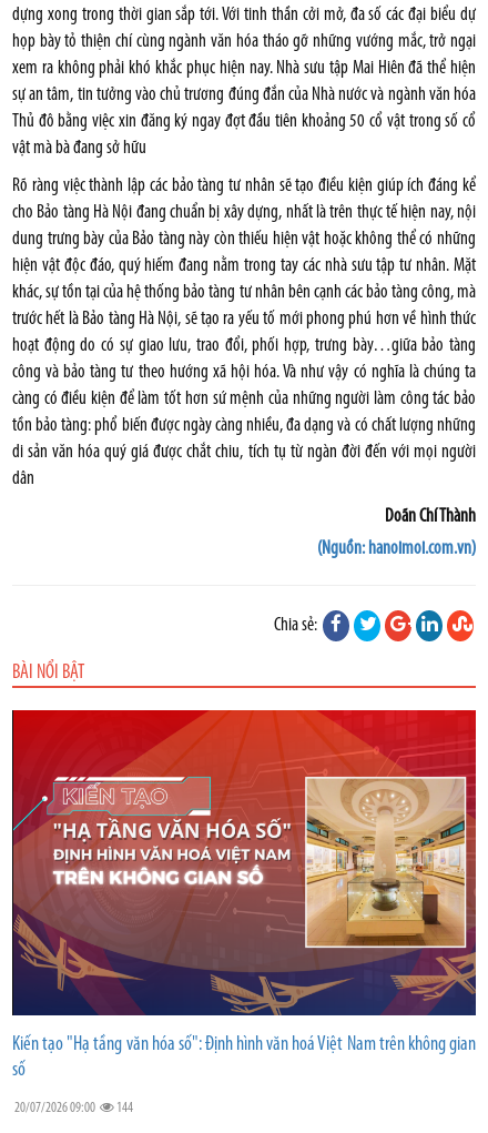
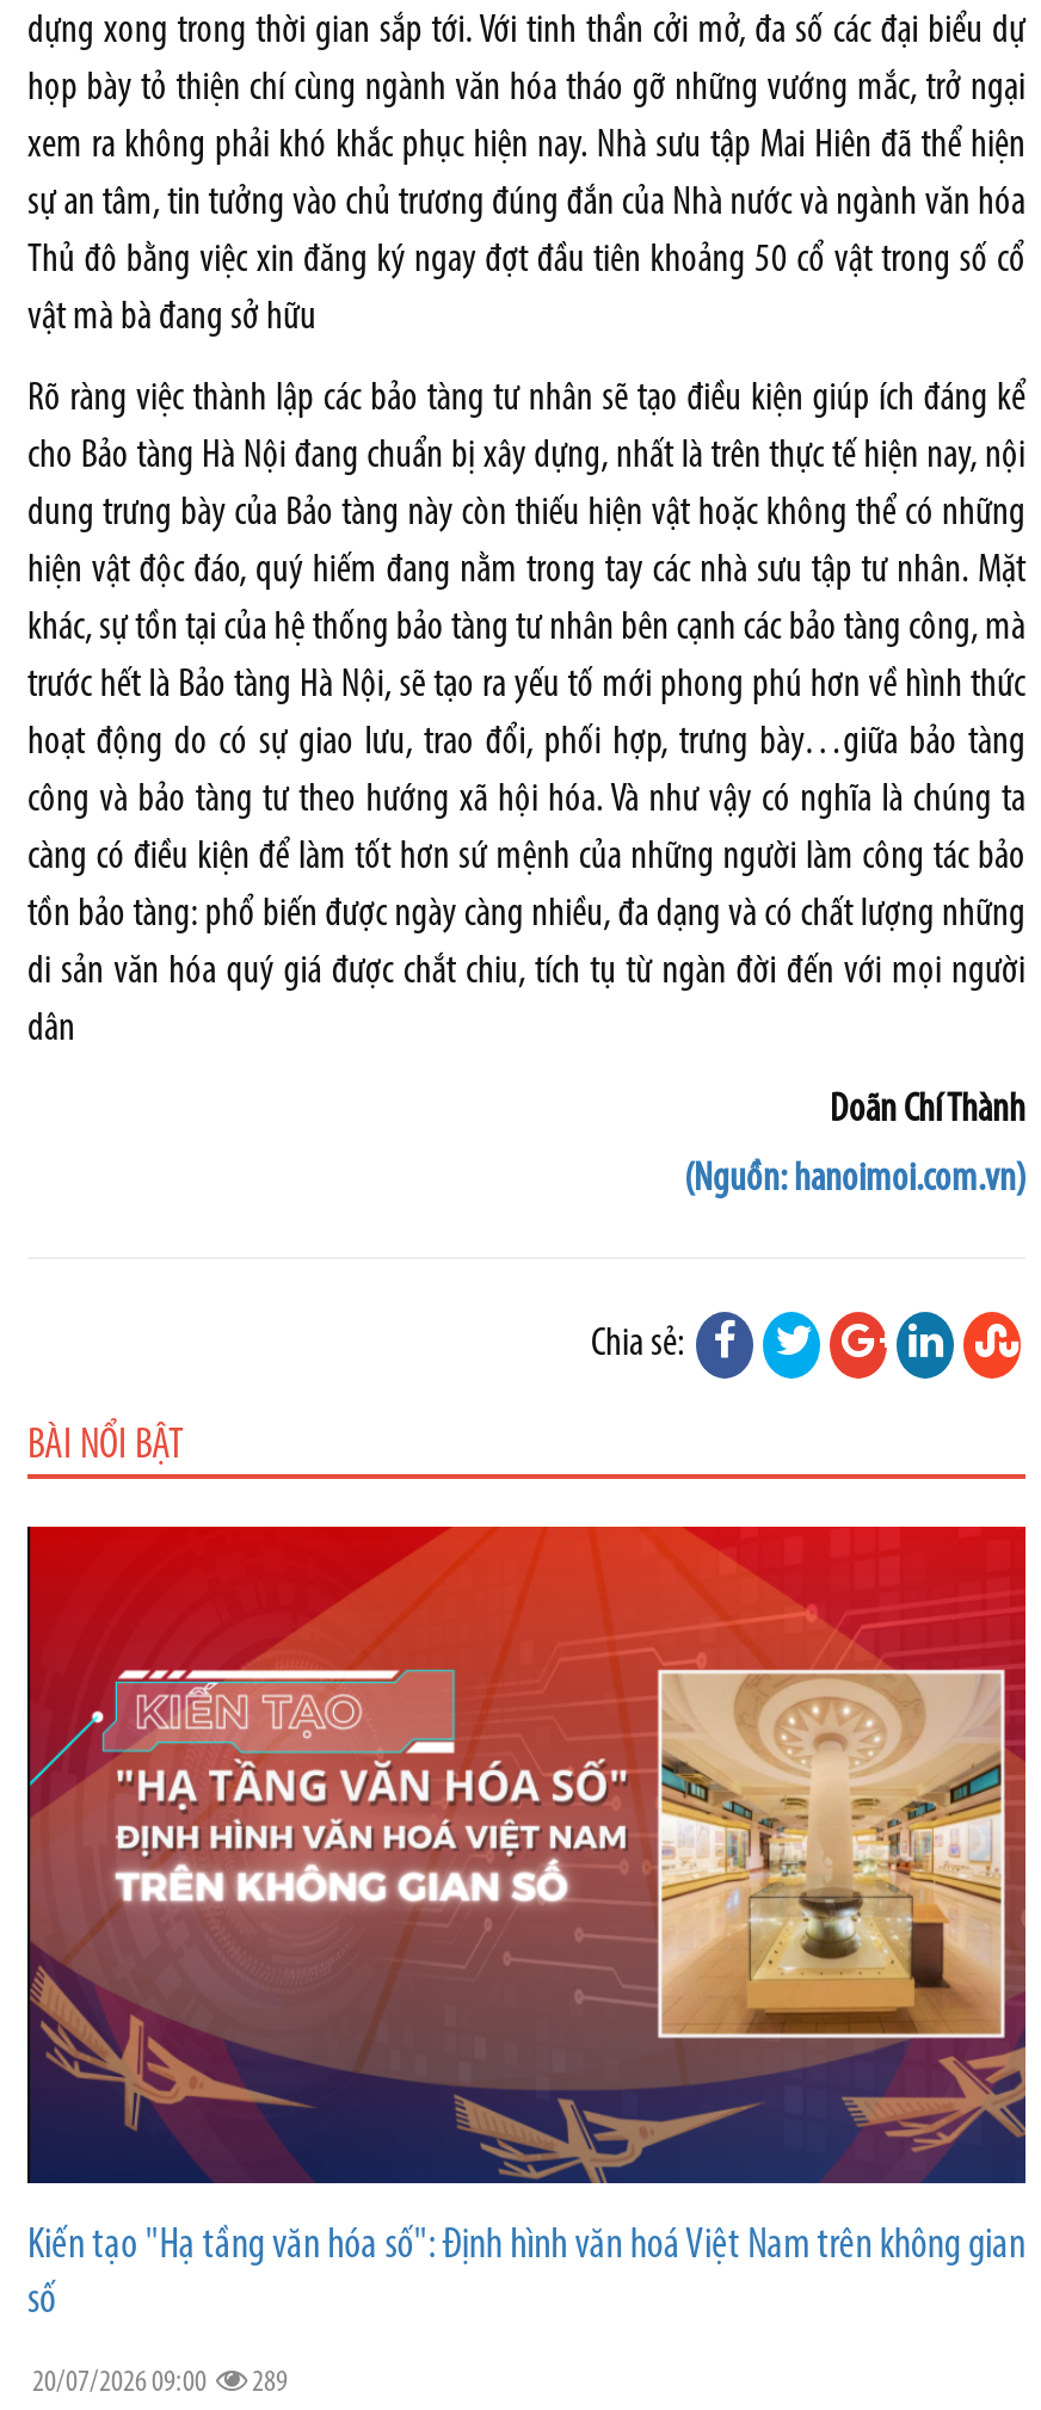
[14,1100,133,1115] 20/07/2026 09:00 144 -> [32,2366,288,2397] 20/07/2026 09:00 289

